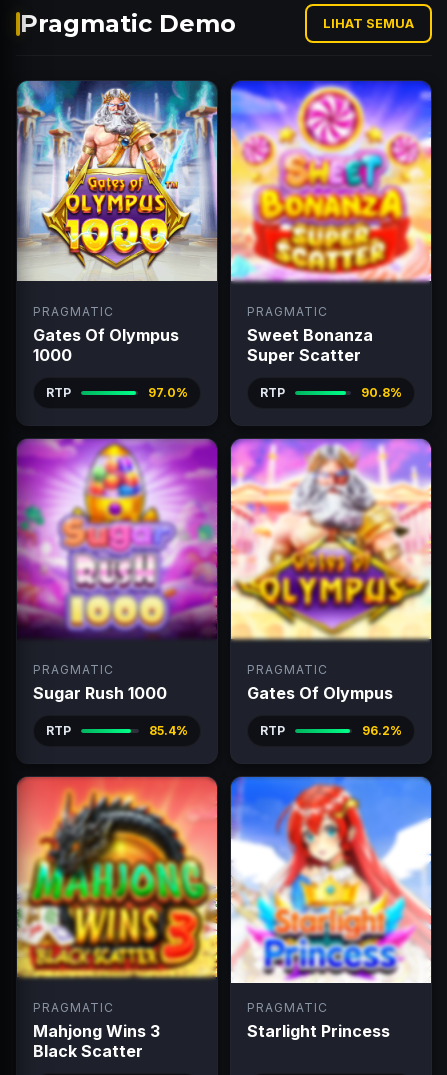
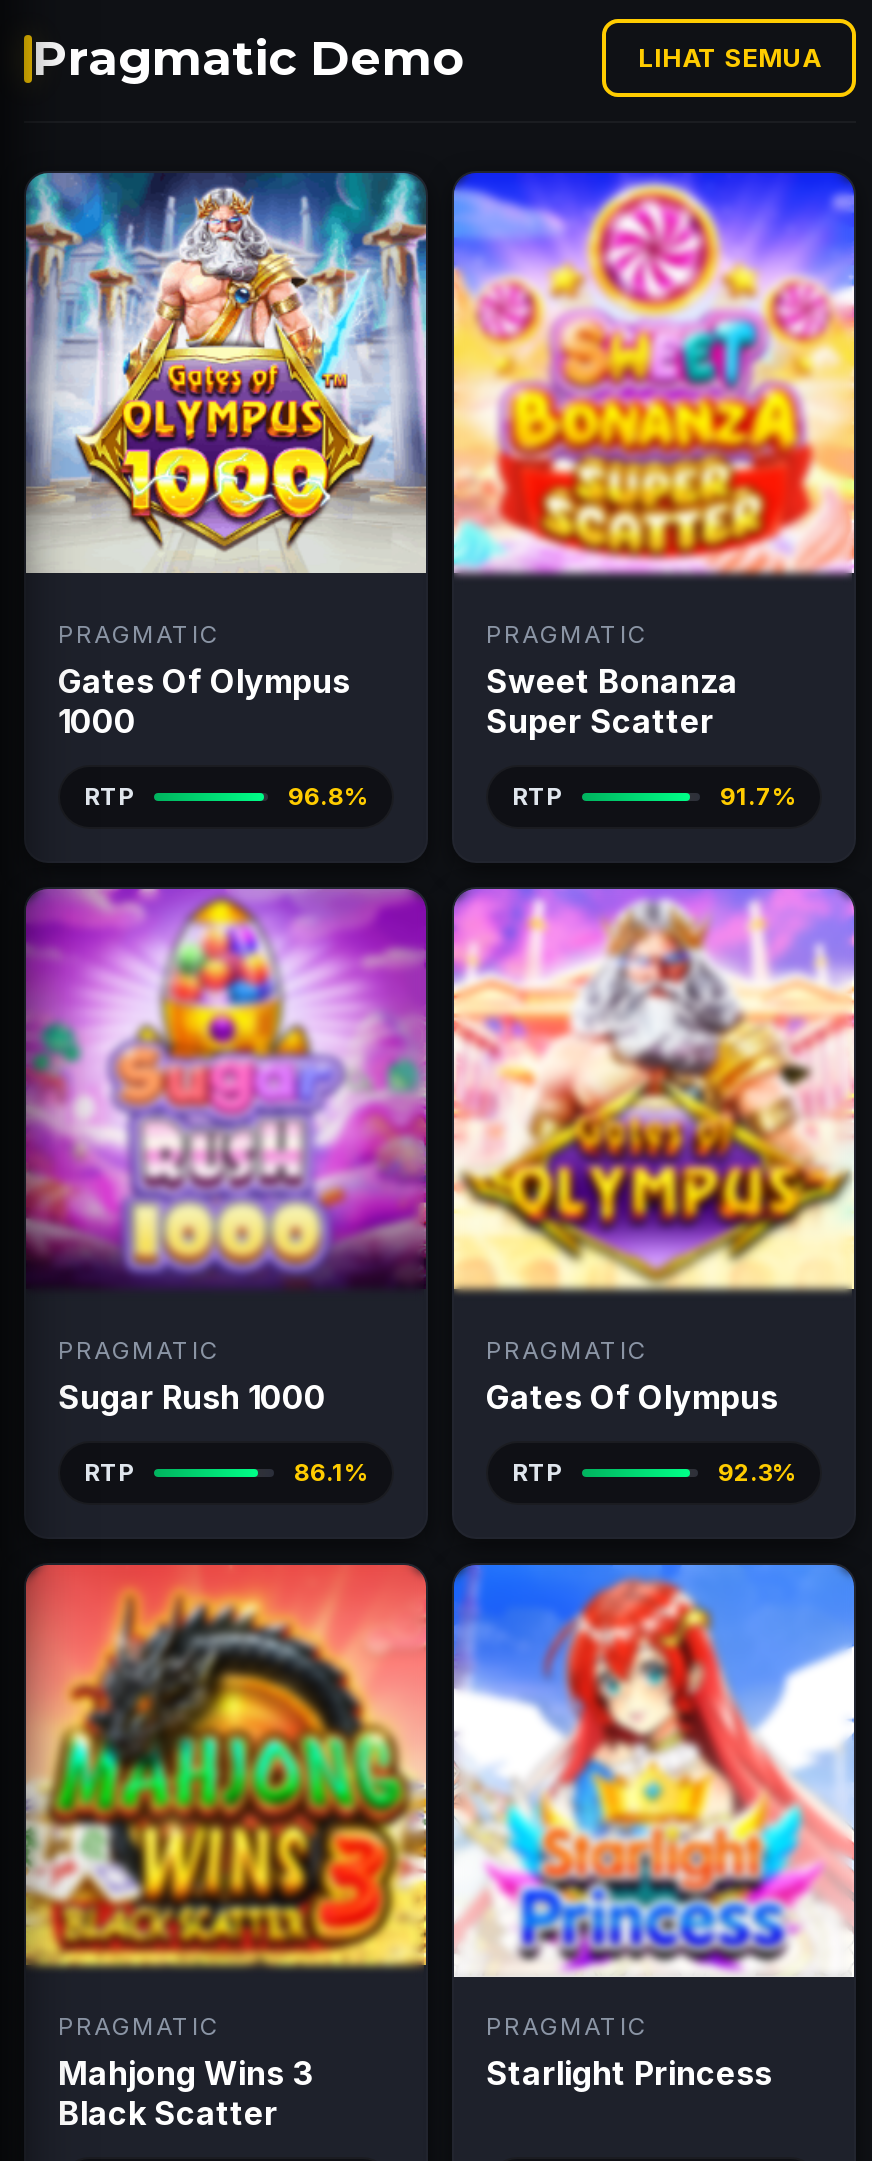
[148,385,188,400] 97.0% -> [288,781,368,811] 96.8%
[361,385,402,400] 90.8% -> [720,781,796,811] 91.7%
[149,723,188,738] 85.4% -> [294,1457,368,1487] 86.1%
[362,723,402,738] 96.2% -> [718,1457,796,1487] 92.3%

